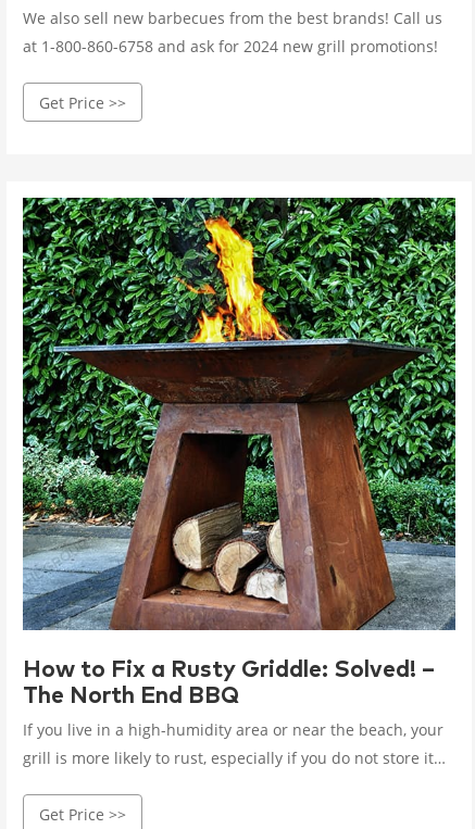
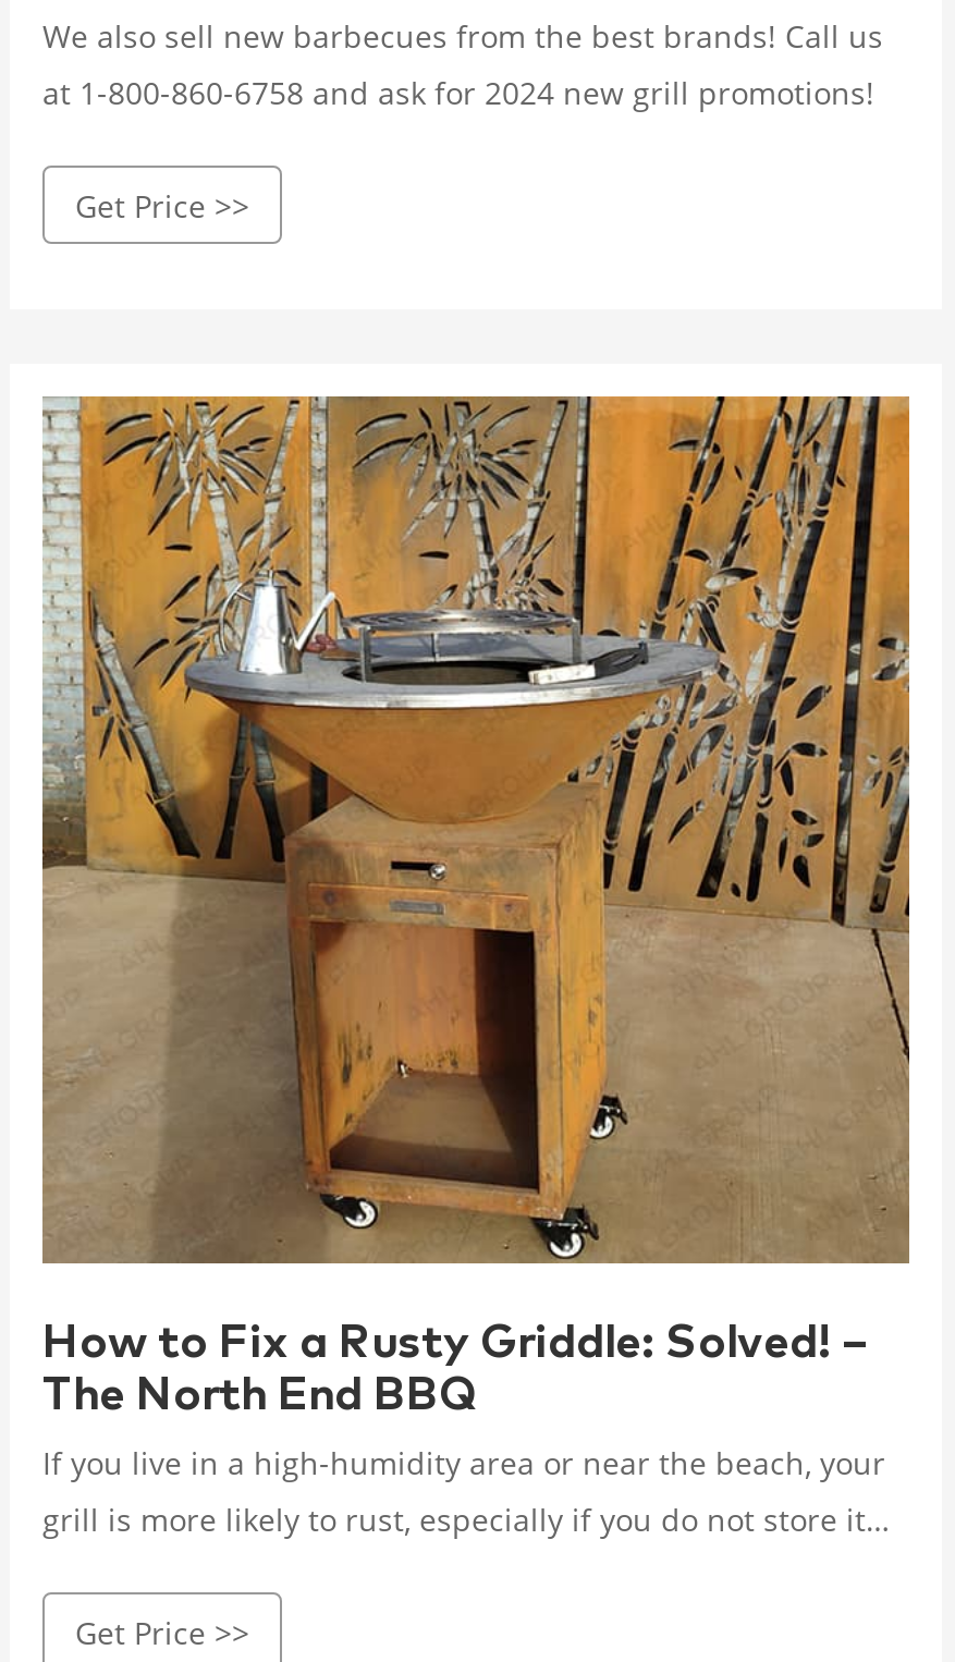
[22,197,457,630] [image] -> [40,394,911,1266] [image]

